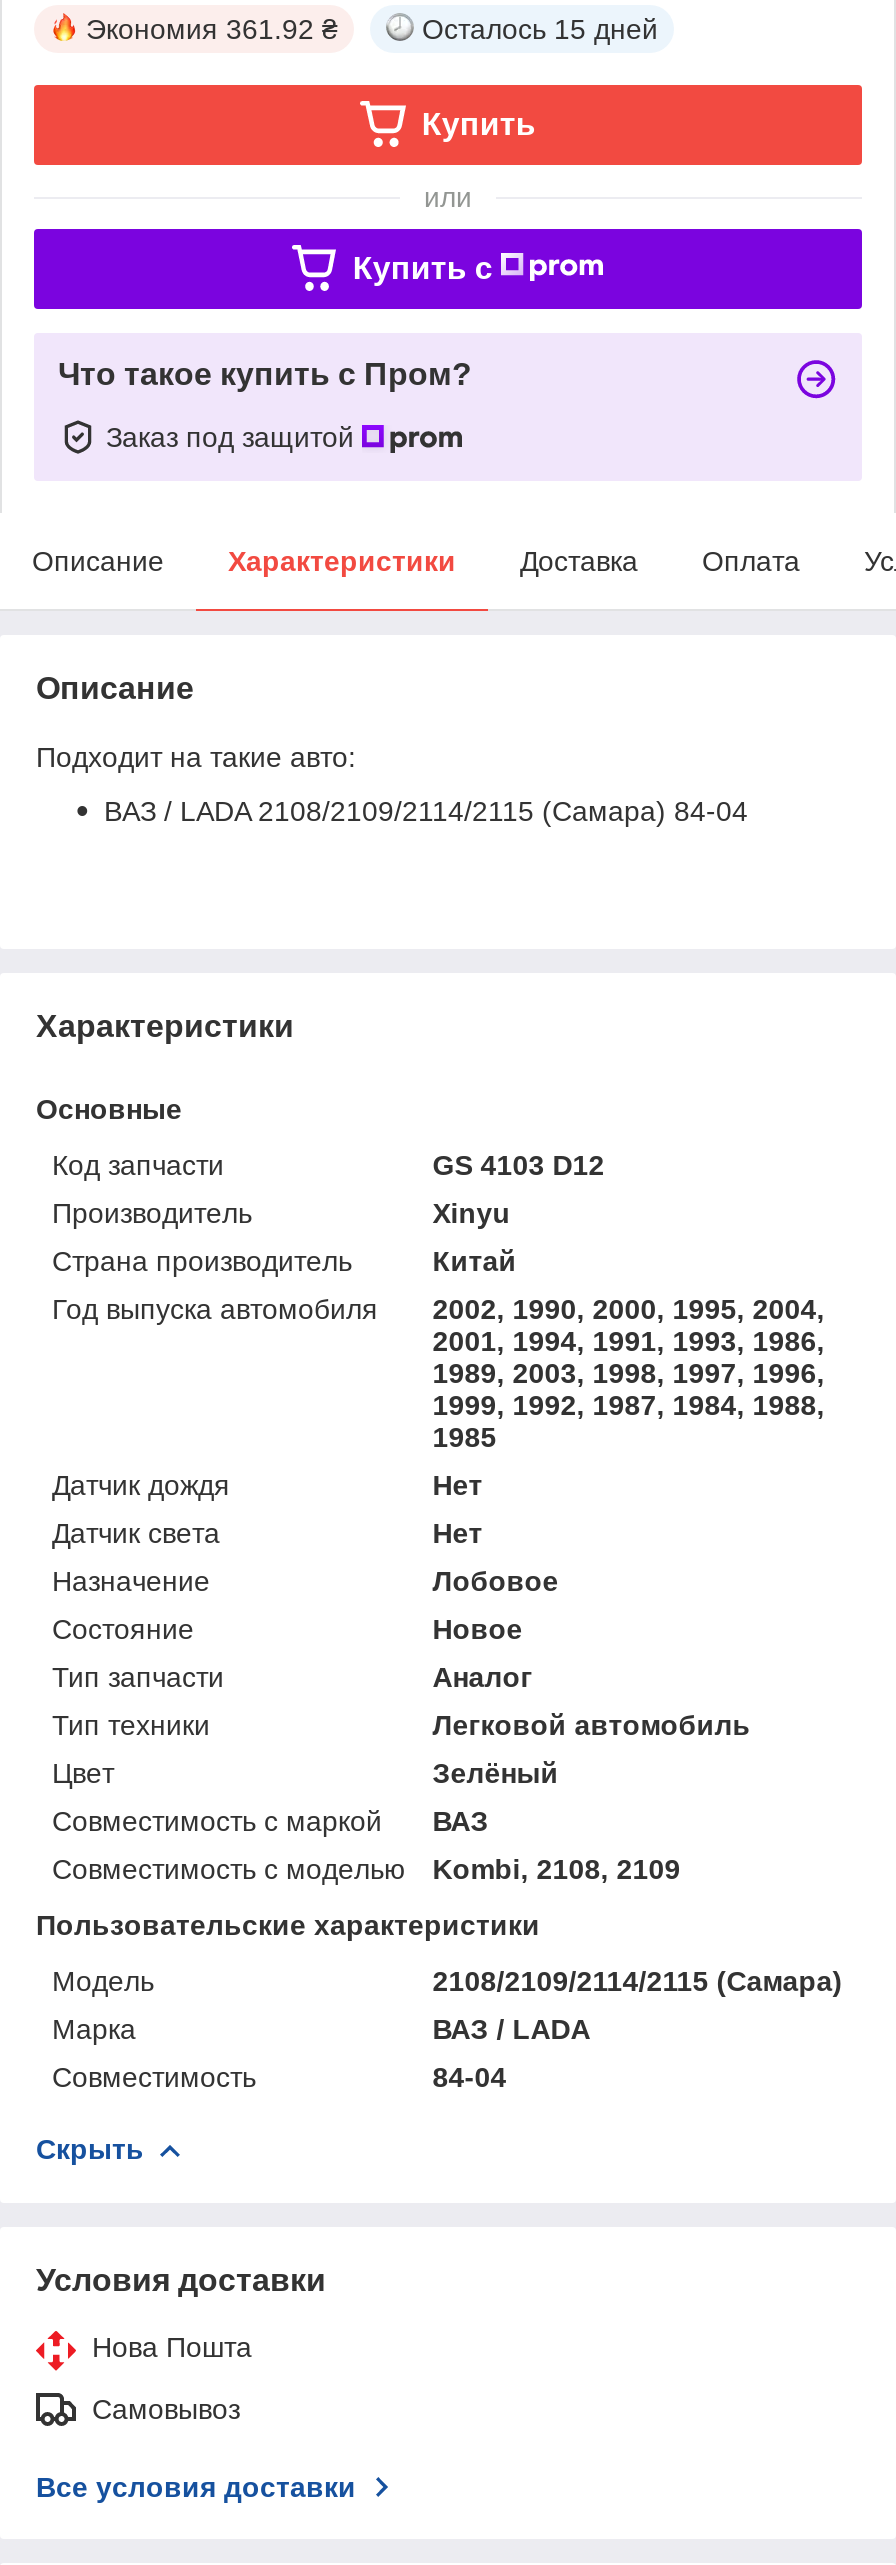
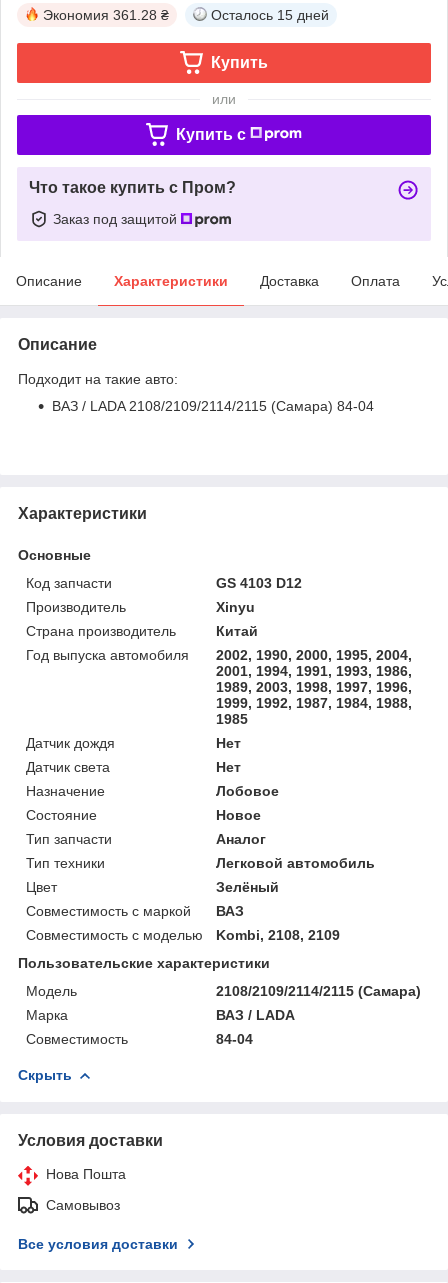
[86,13,338,45] Экономия 361.92 ₴ -> [43,7,169,23] Экономия 361.28 ₴

